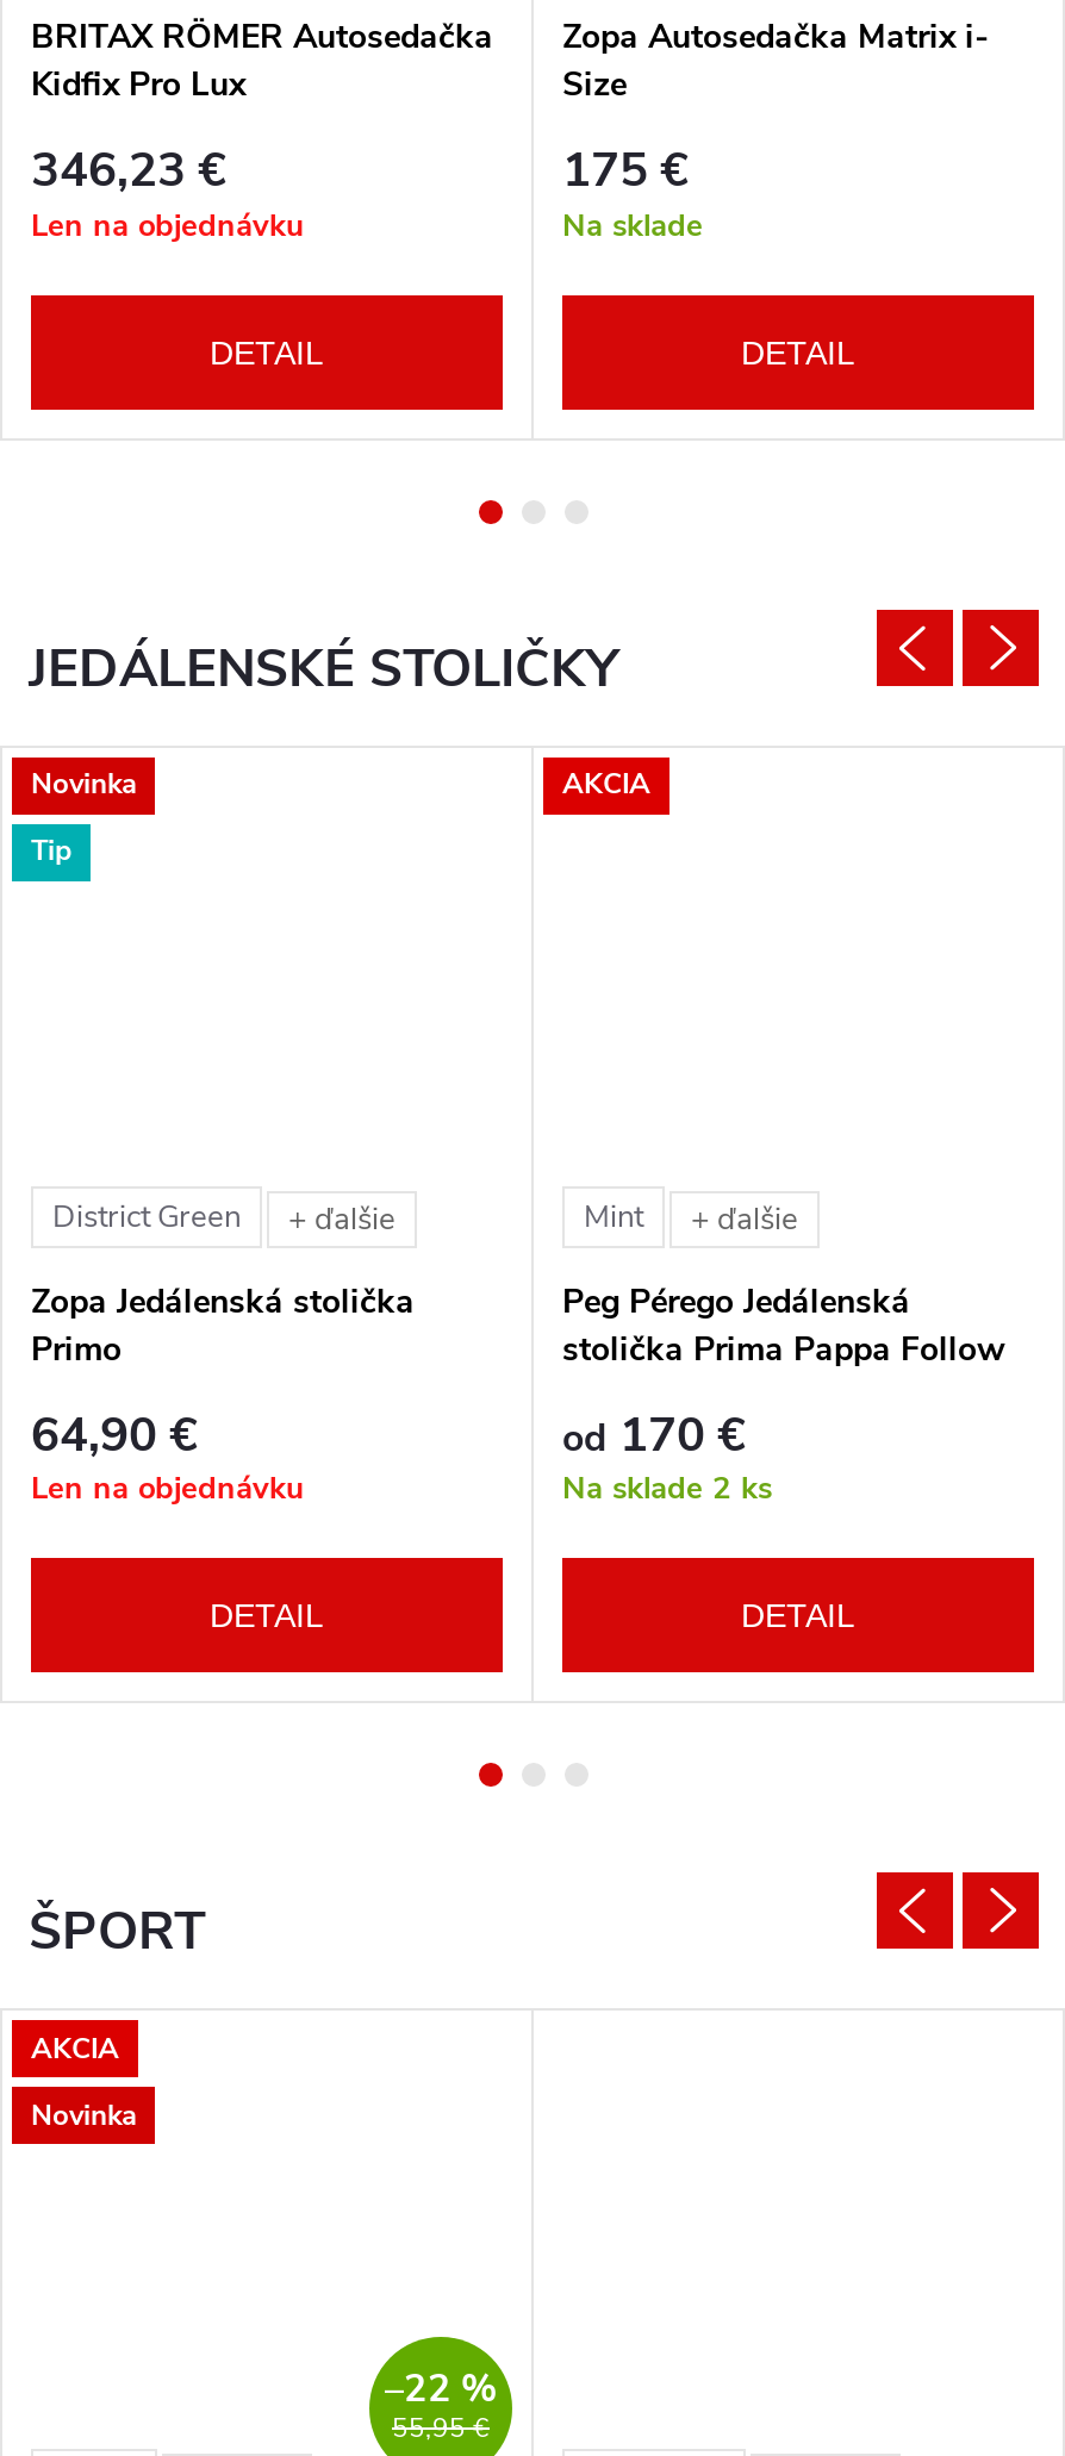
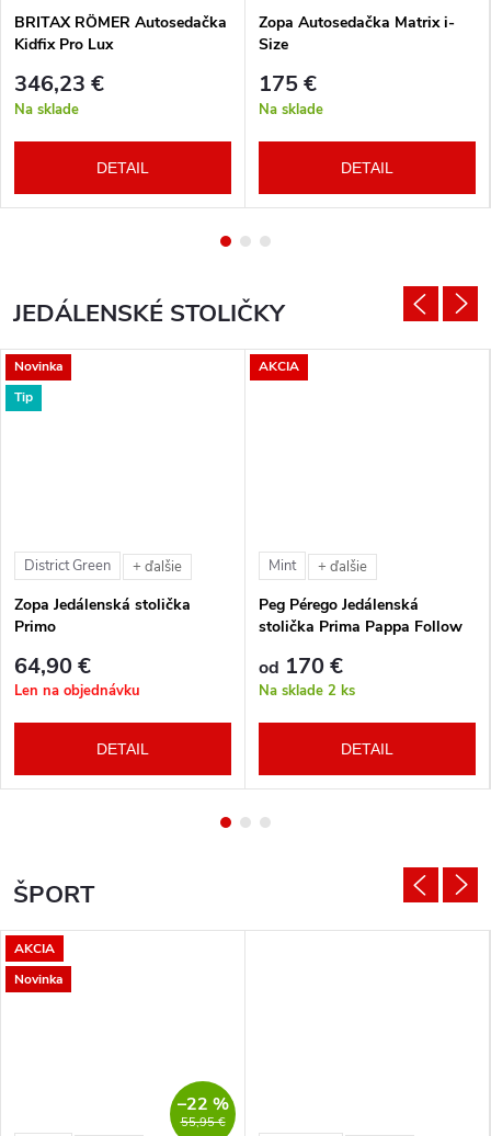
[31,204,305,247] Len na objednávku -> [14,99,79,119] Na sklade

